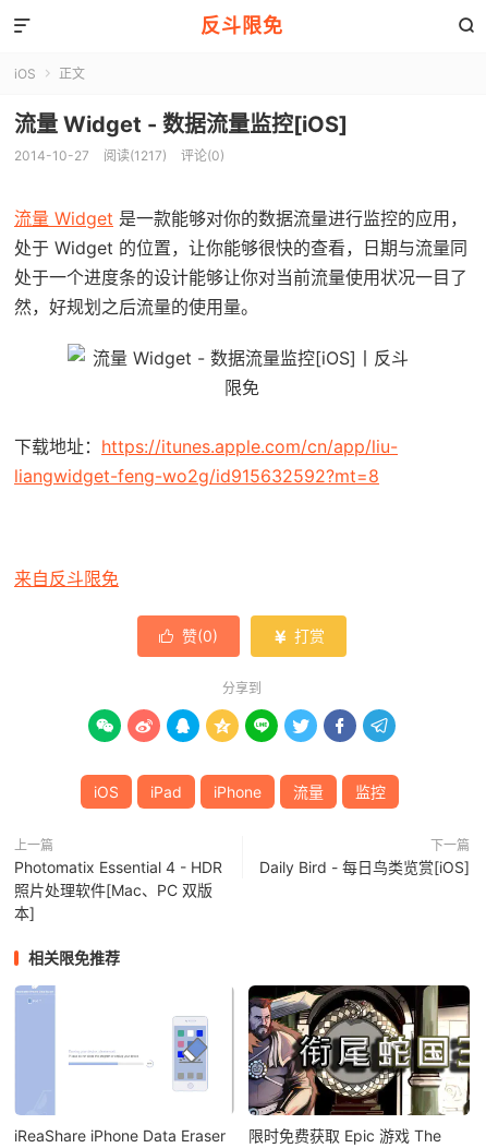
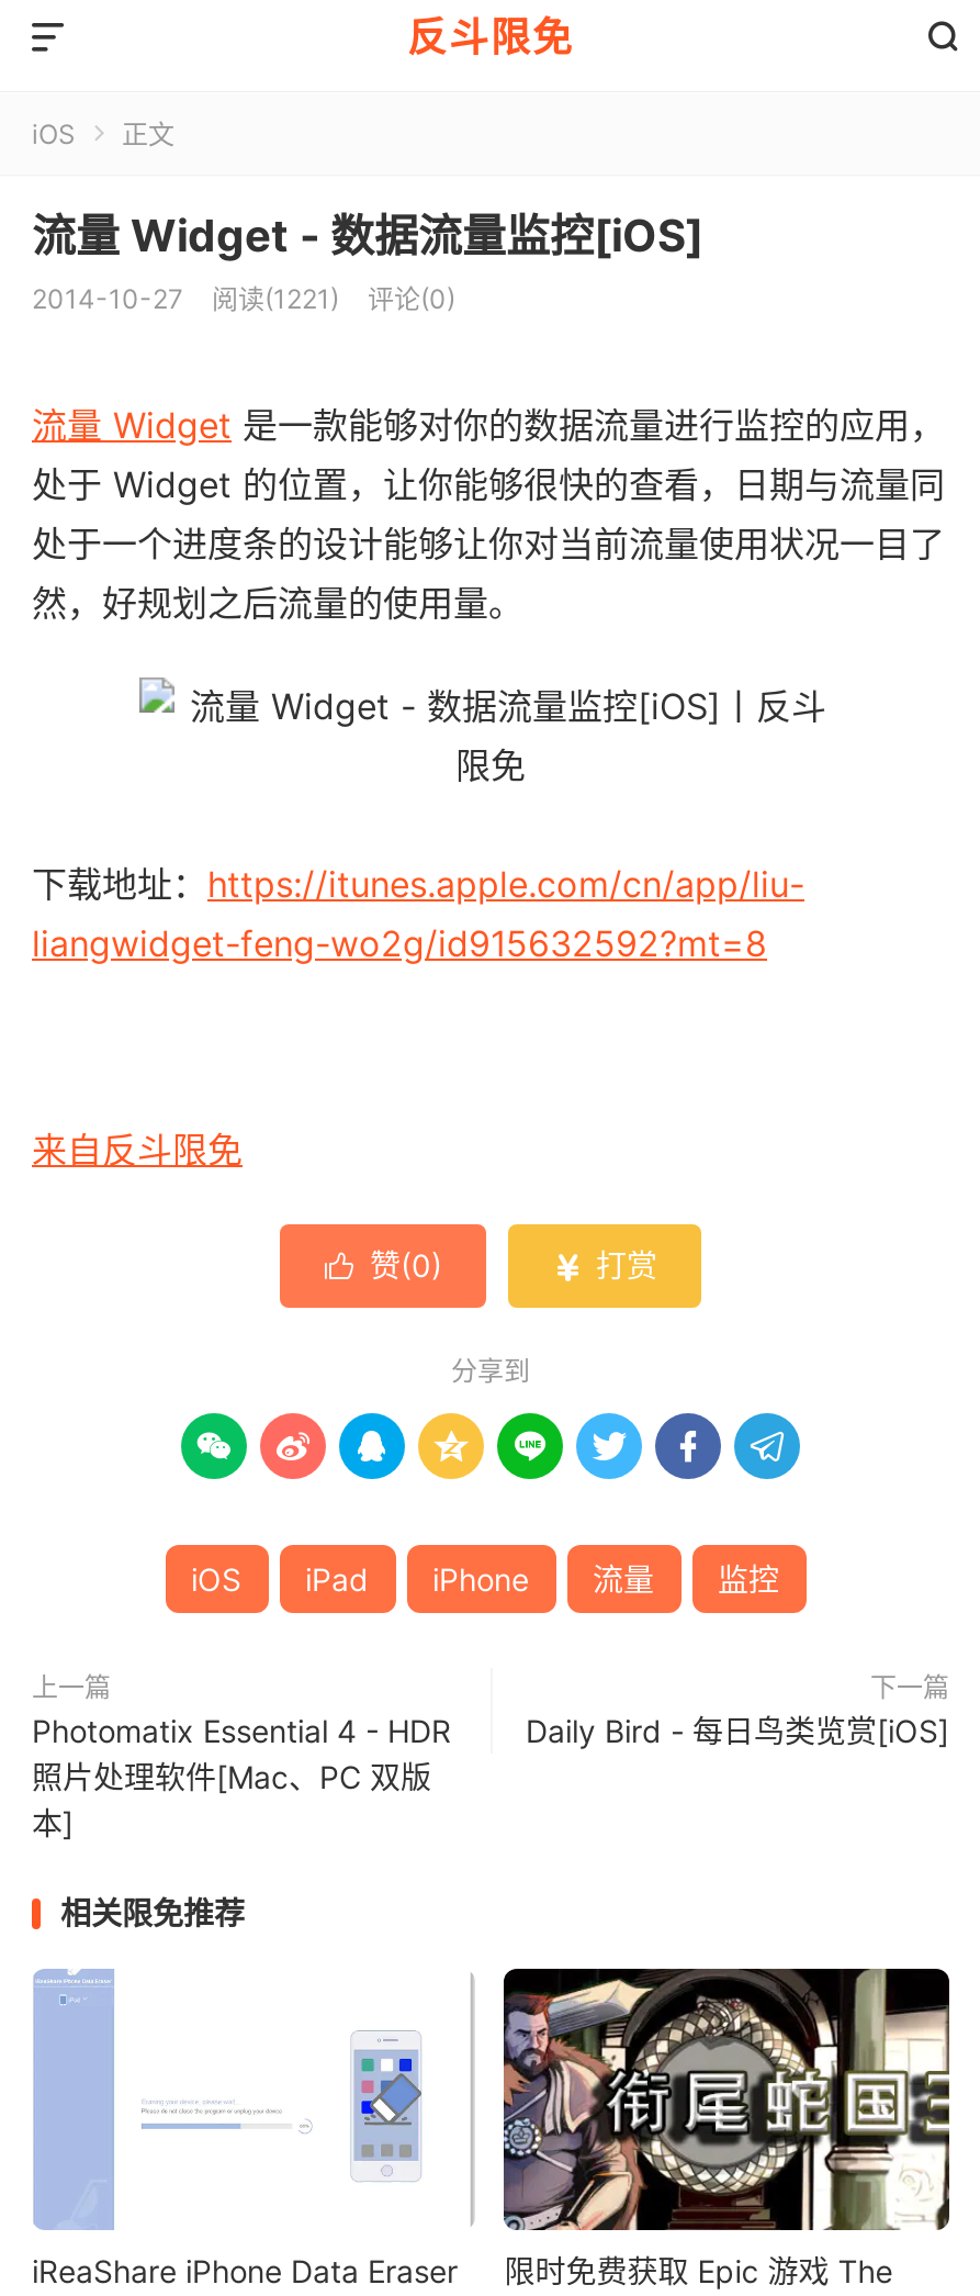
[14,147,224,164] 2014-10-27 阅读(1217) 评论(0) -> [32,282,455,315] 2014-10-27 阅读(1221) 评论(0)

